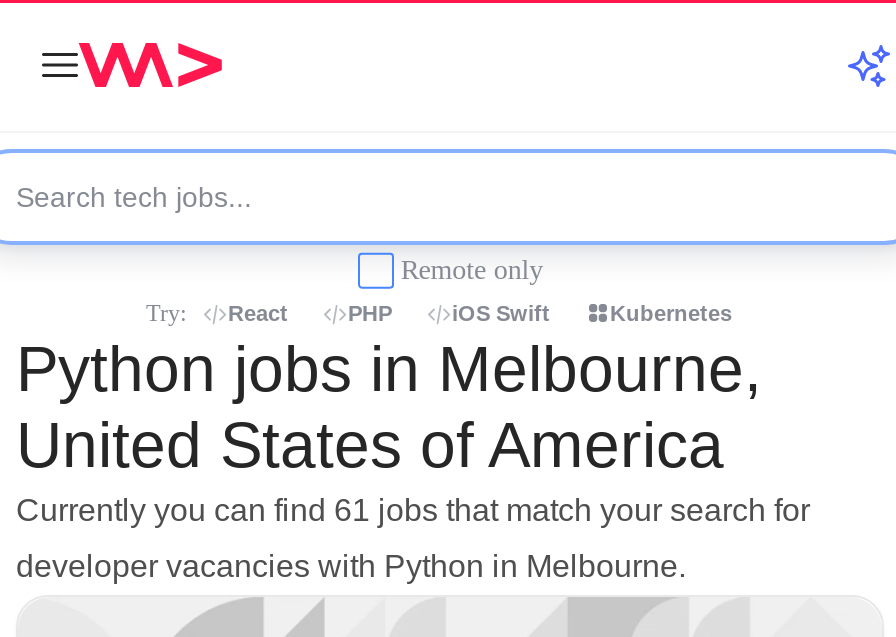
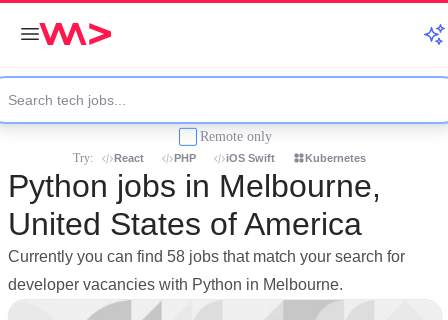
[16,493,810,527] Currently you can find 61 jobs that match your search for -> [8,248,405,265] Currently you can find 58 jobs that match your search for

